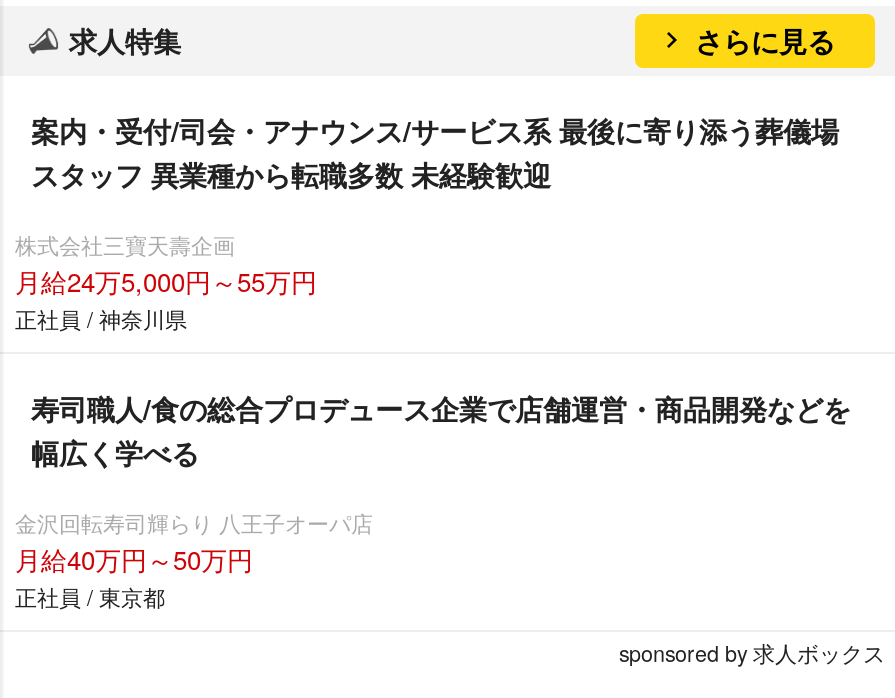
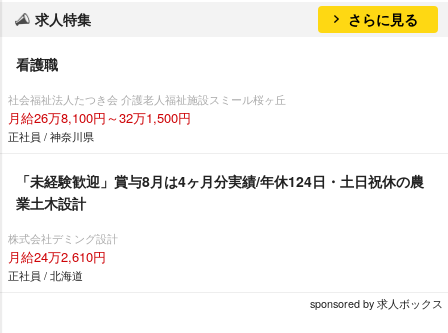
[31,110,839,194] 案内・受付/司会・アナウンス/サービス系 最後に寄り添う葬儀場 | スタッフ 異業種から転職多数 未経験歓迎 -> [16,54,58,74] 看護職
[15,230,317,300] 株式会社三寶天壽企画 | 月給24万5,000円～55万円 -> [8,92,286,127] 社会福祉法人たつき会 介護老人福祉施設スミール桜ヶ丘 | 月給26万8,100円～32万1,500円
[31,388,851,472] 寿司職人/食の総合プロデュース企業で店舗運営・商品開発などを | 幅広く学べる -> [16,171,424,213] 「未経験歓迎」賞与8月は4ヶ月分実績/年休124日・土日祝休の農 | 業土木設計
[15,508,373,612] 金沢回転寿司輝らり 八王子オーパ店 | 月給40万円～50万円 | 正社員 / 東京都 -> [8,231,118,283] 株式会社デミング設計 | 月給24万2,610円 | 正社員 / 北海道

